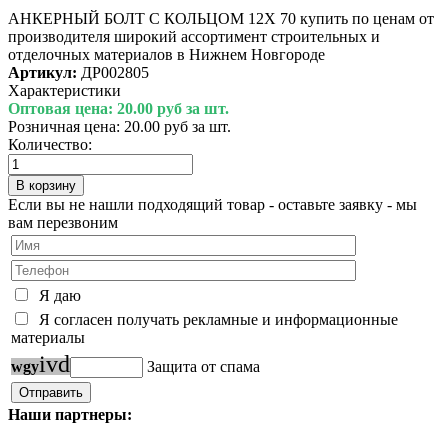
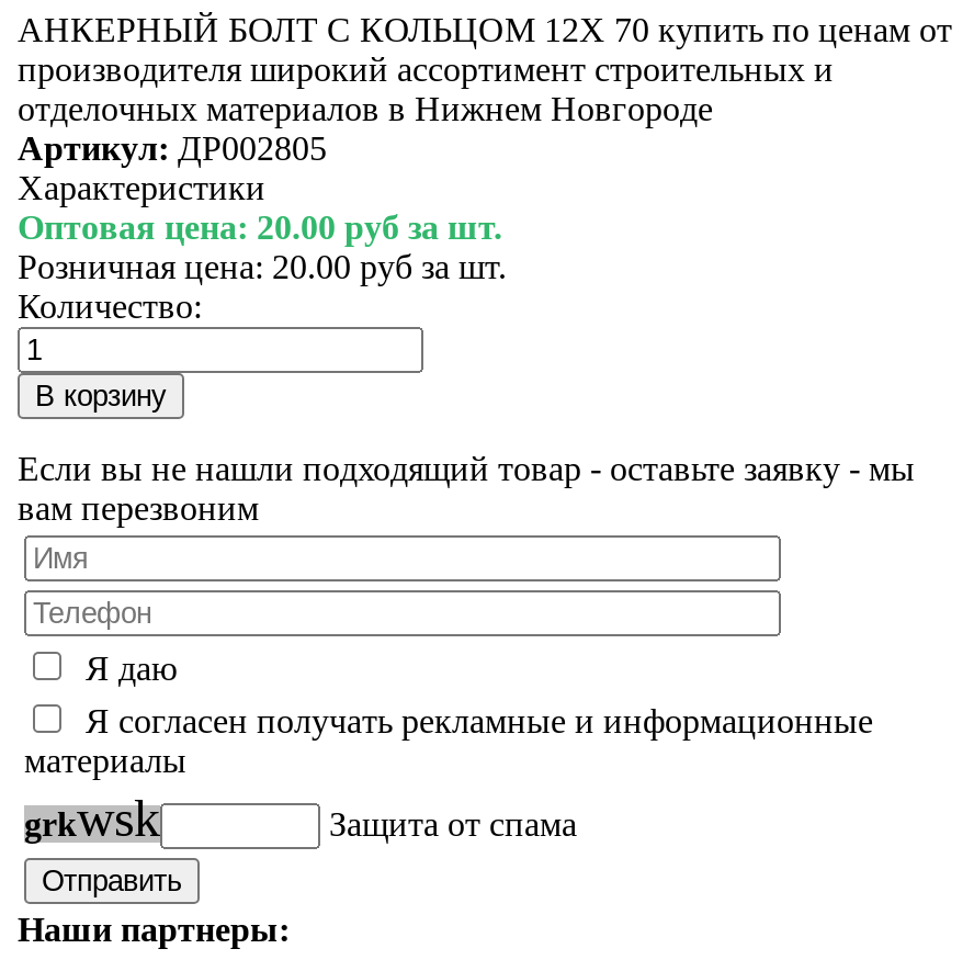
[11,351,70,377] wgyivd -> [24,790,160,847] grkwsk

